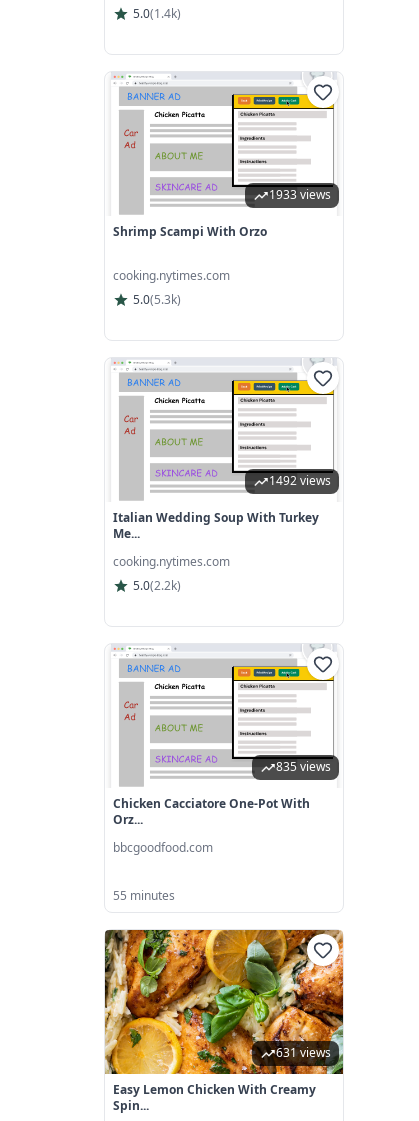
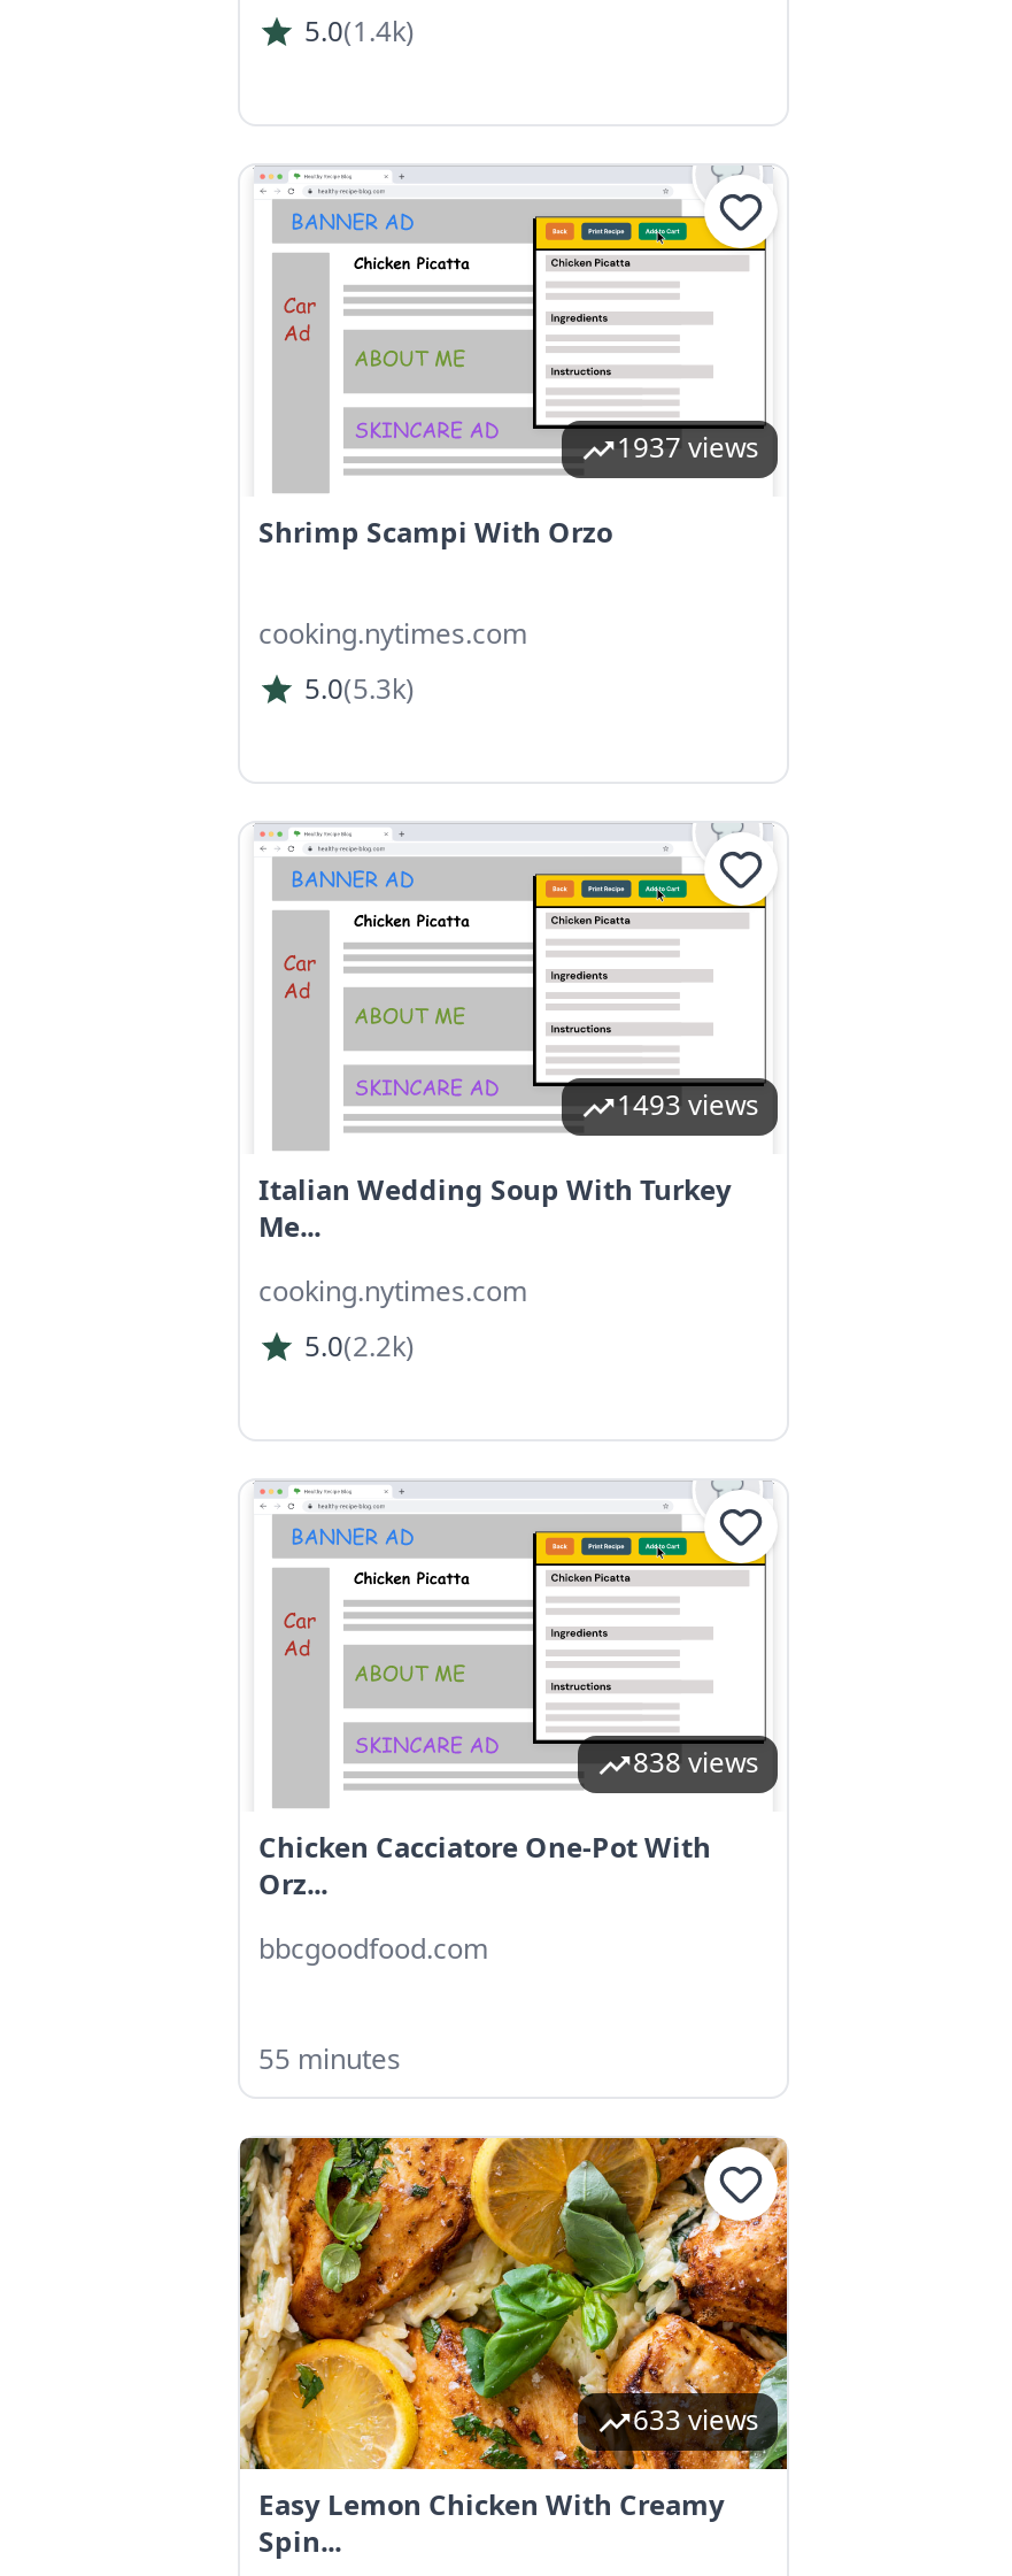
[269,186,331,203] 1933 views -> [617,428,759,467] 1937 views
[269,472,331,489] 1492 views -> [617,1086,759,1125] 1493 views
[276,758,331,775] 835 views -> [633,1743,759,1782] 838 views
[276,1044,331,1061] 631 views -> [633,2401,759,2440] 633 views

